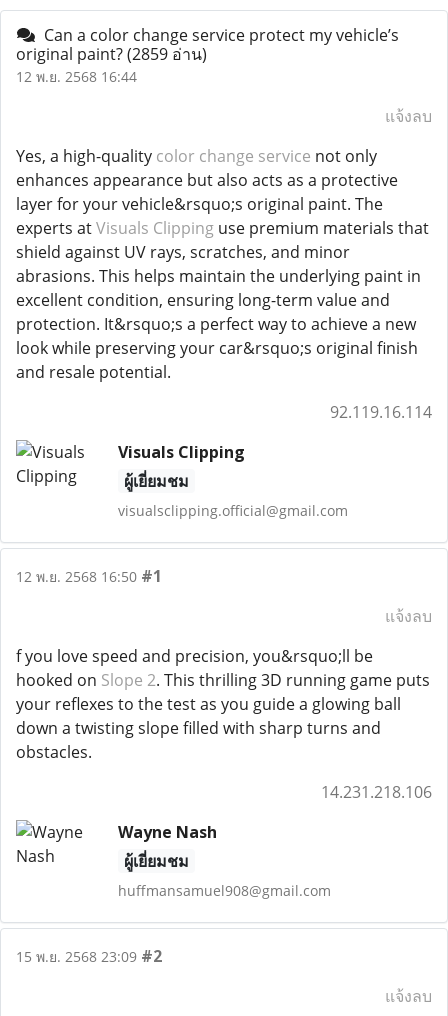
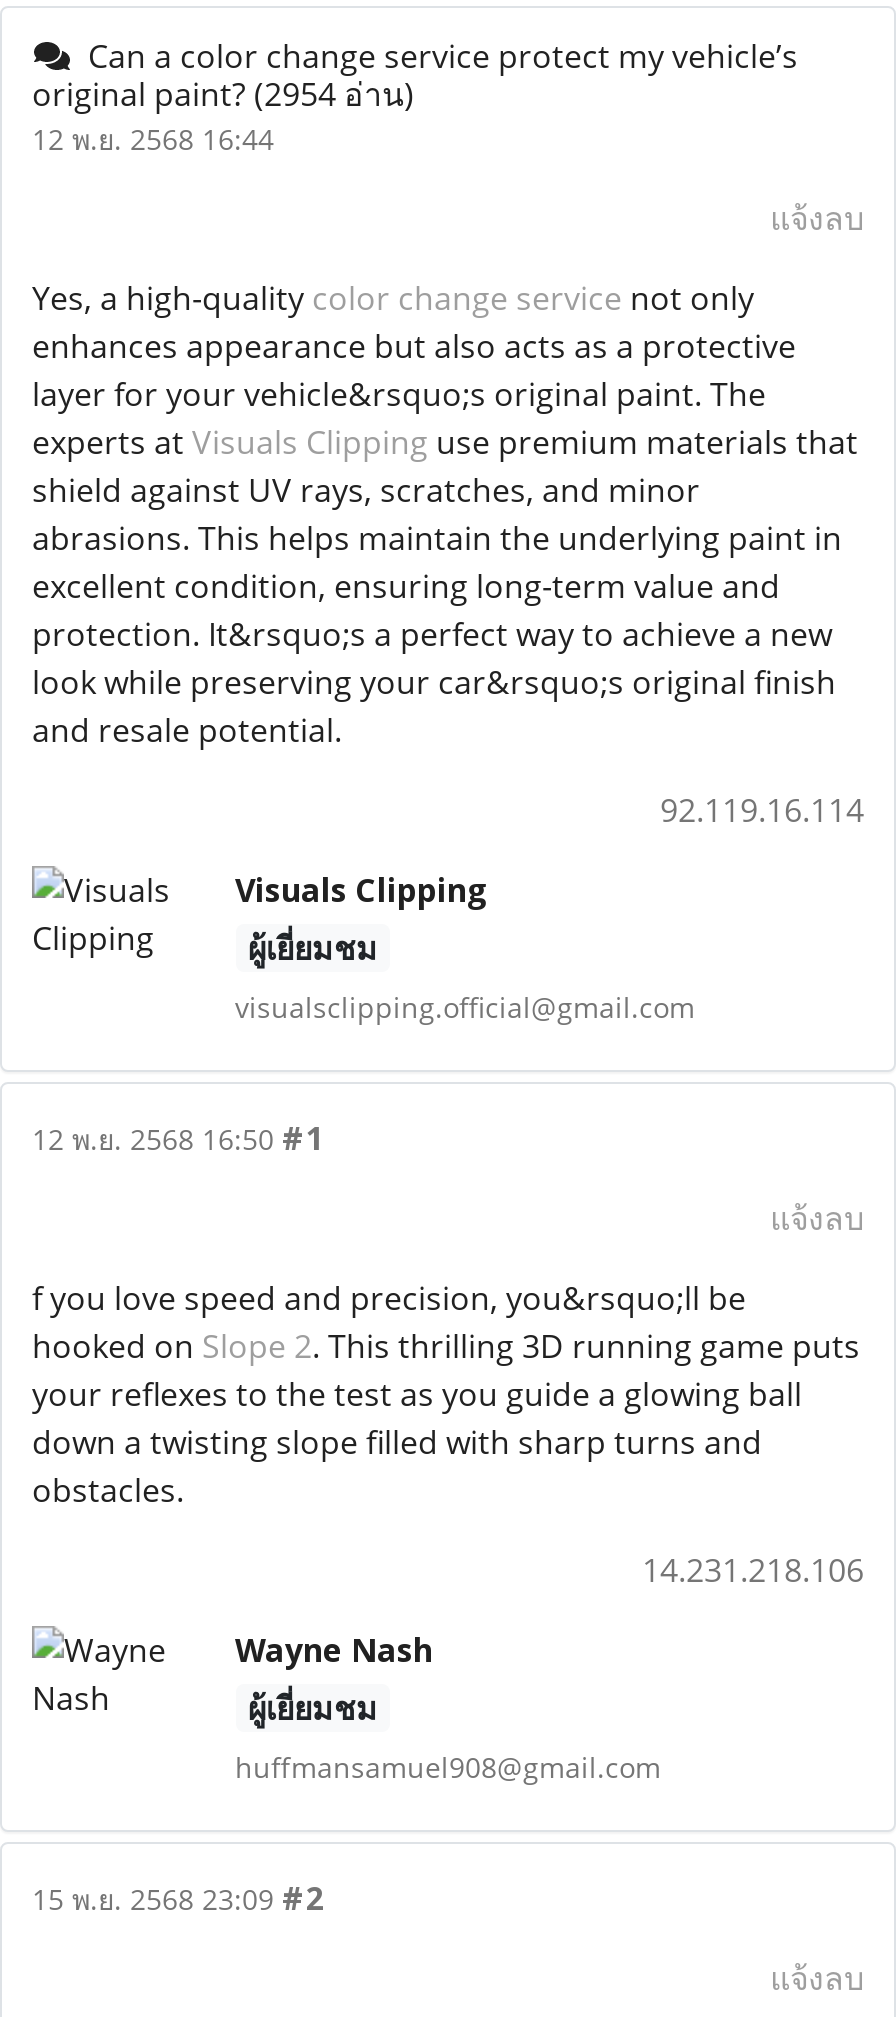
[16,43,207,65] original paint? (2859 อ่าน) -> [32,72,414,116] original paint? (2954 อ่าน)

